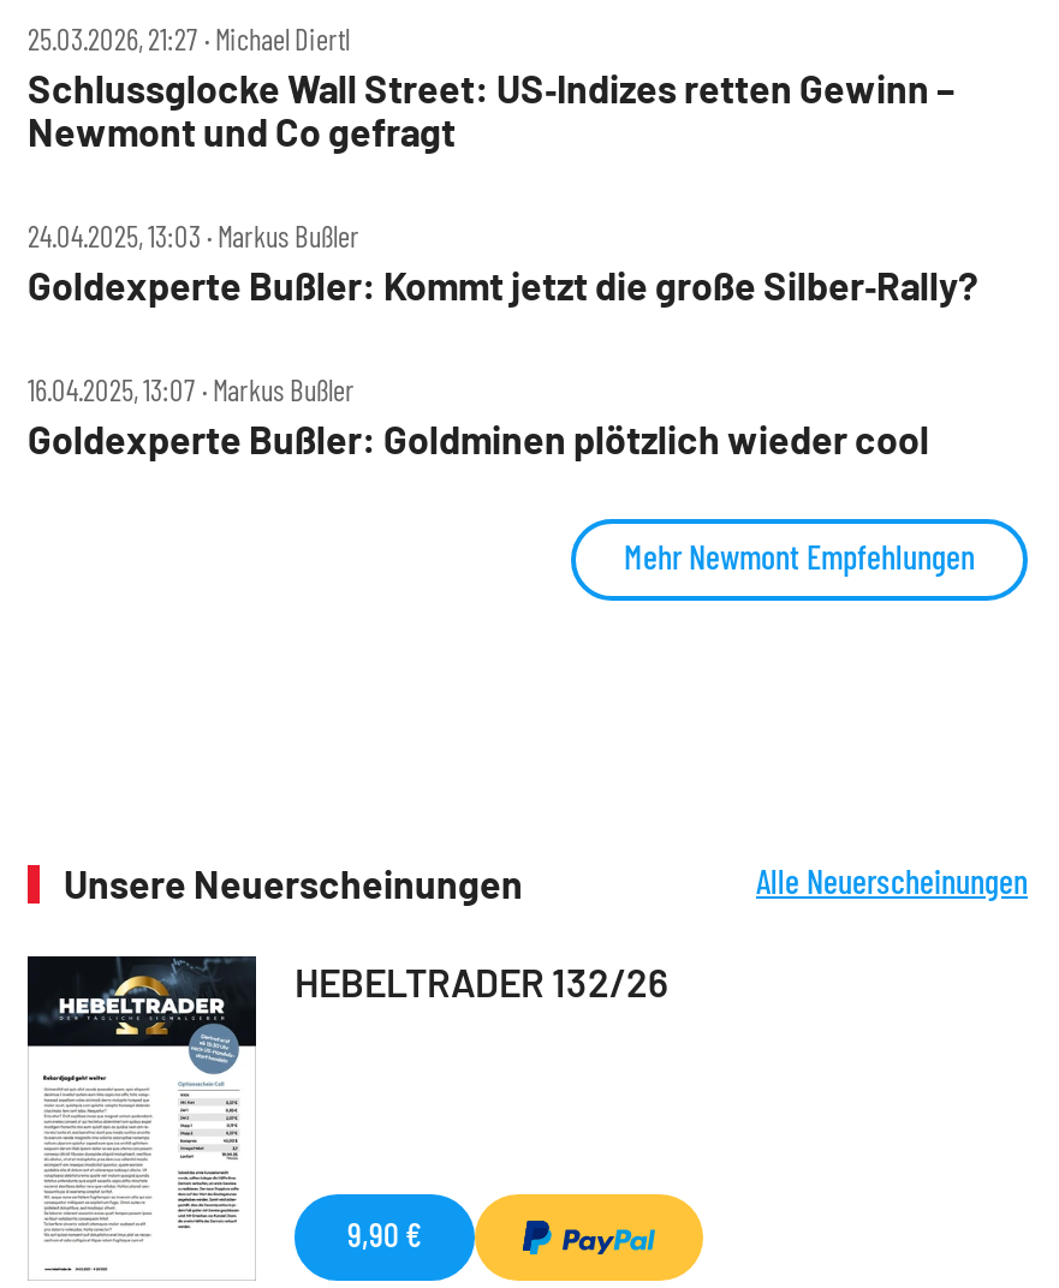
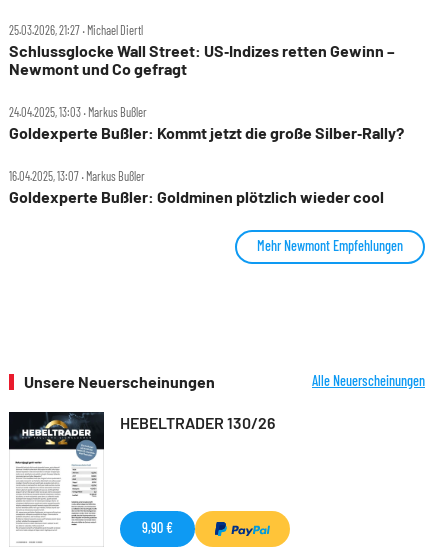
[295,959,667,1005] HEBELTRADER 132/26 -> [120,413,275,432] HEBELTRADER 130/26

